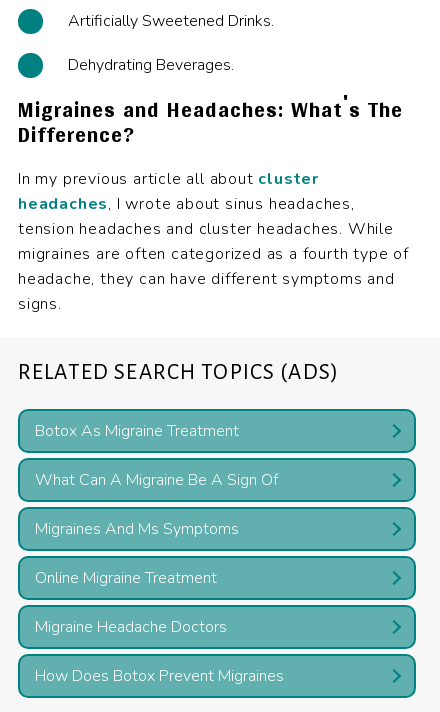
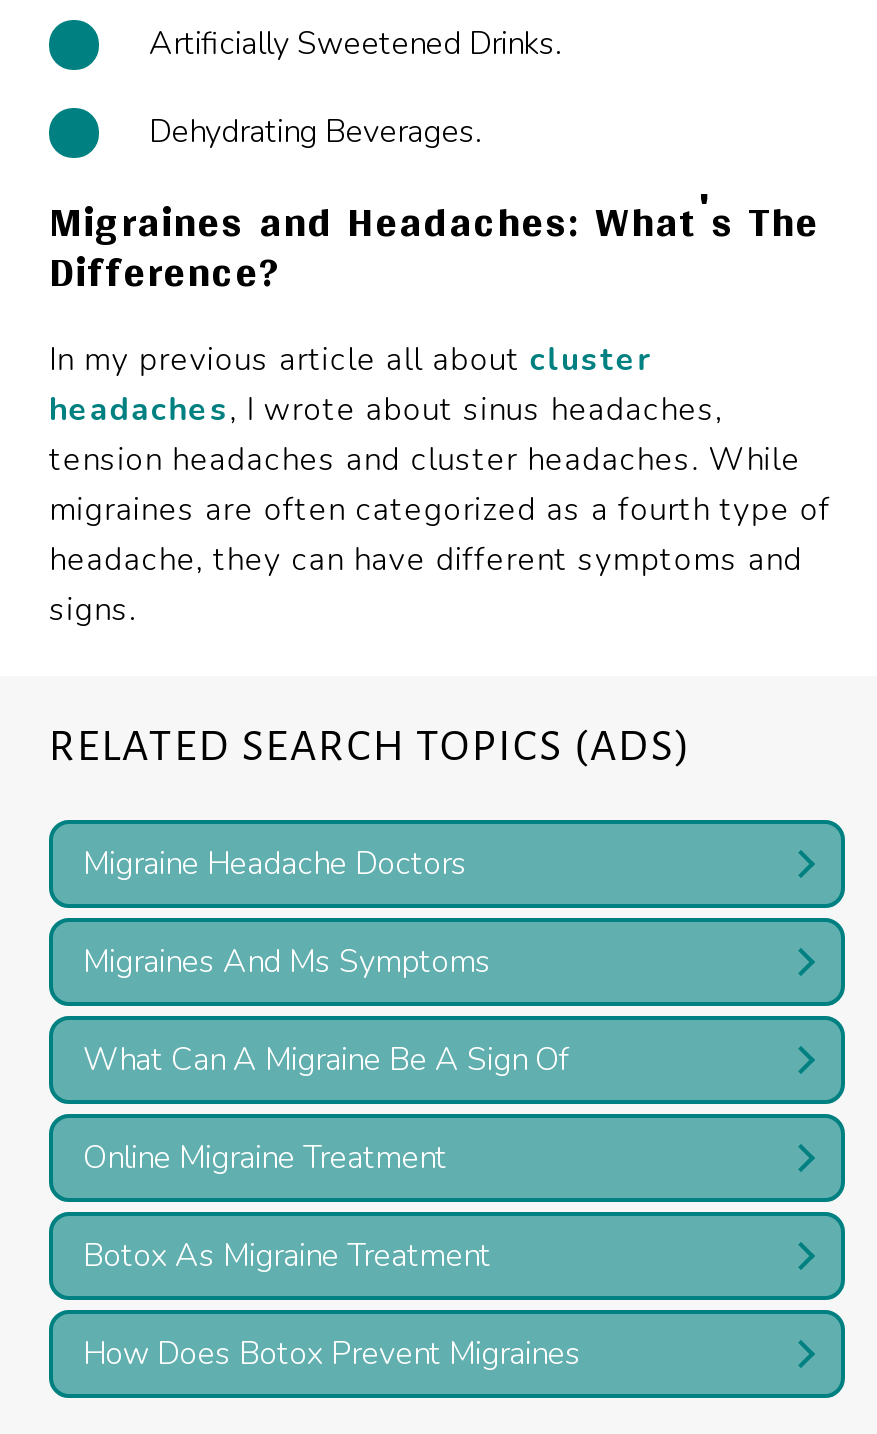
moved [35,420,239,442] -> [83,1234,491,1278]: Botox As Migraine Treatment
moved [35,469,278,638] -> [83,842,569,1180]: What Can A Migraine Be A Sign Of | Migraines And Ms Symptoms | Online Migraine Treatment | Migraine Headache Doctors

